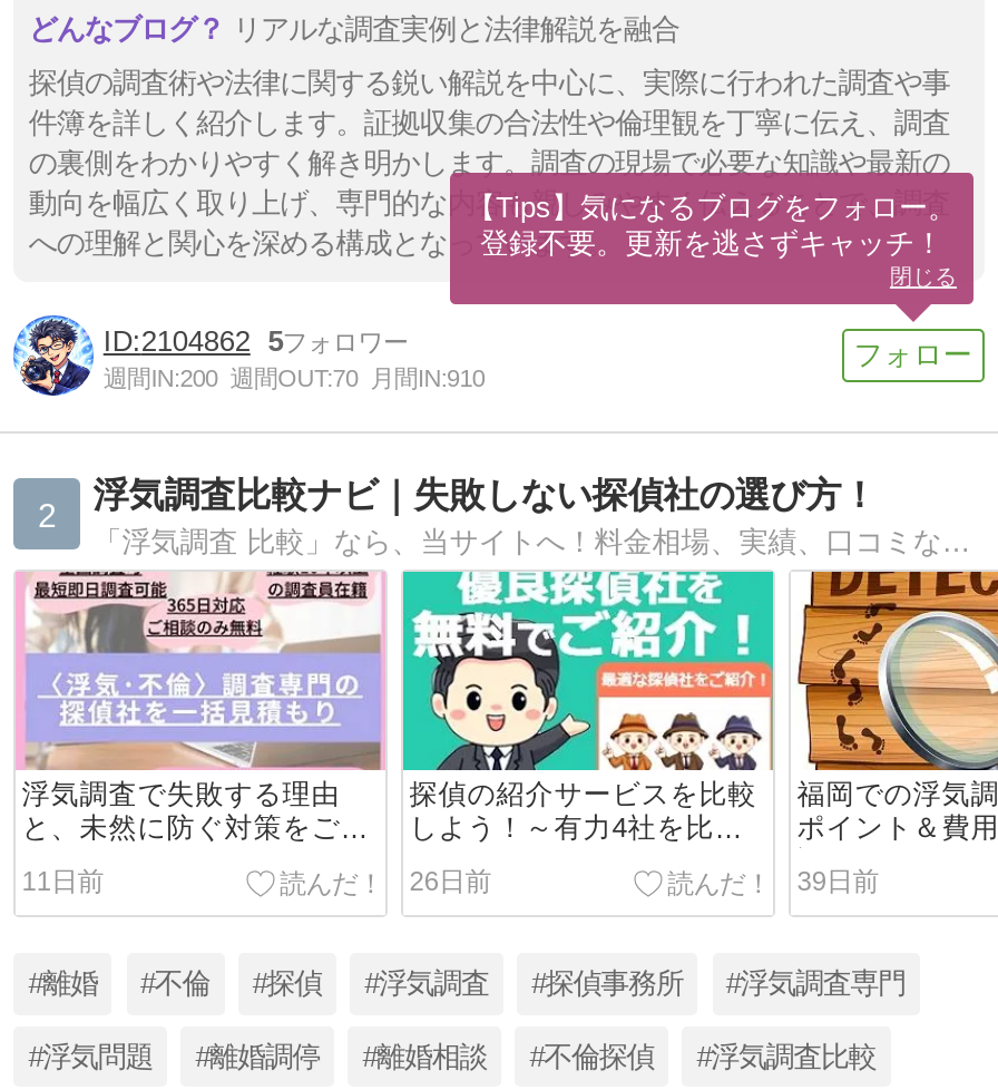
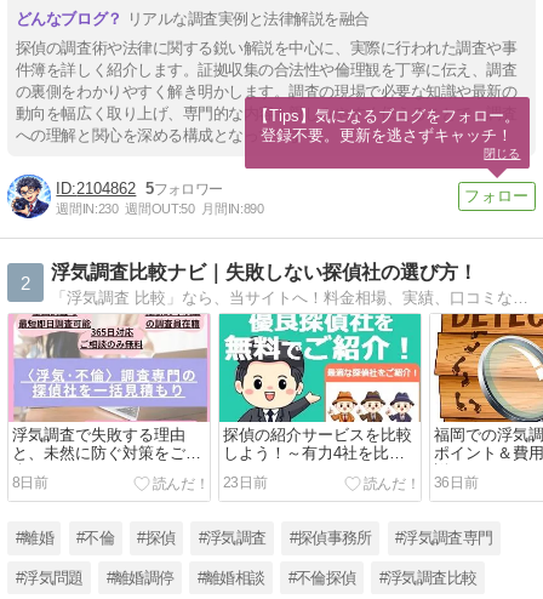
[103,364,485,390] 週間IN:200 週間OUT:70 月間IN:910 -> [56,201,264,215] 週間IN:230 週間OUT:50 月間IN:890
[22,866,103,897] 11日前 -> [12,474,48,491] 8日前
[409,866,491,897] 26日前 -> [223,474,267,491] 23日前
[797,866,878,897] 39日前 -> [434,474,478,491] 36日前

